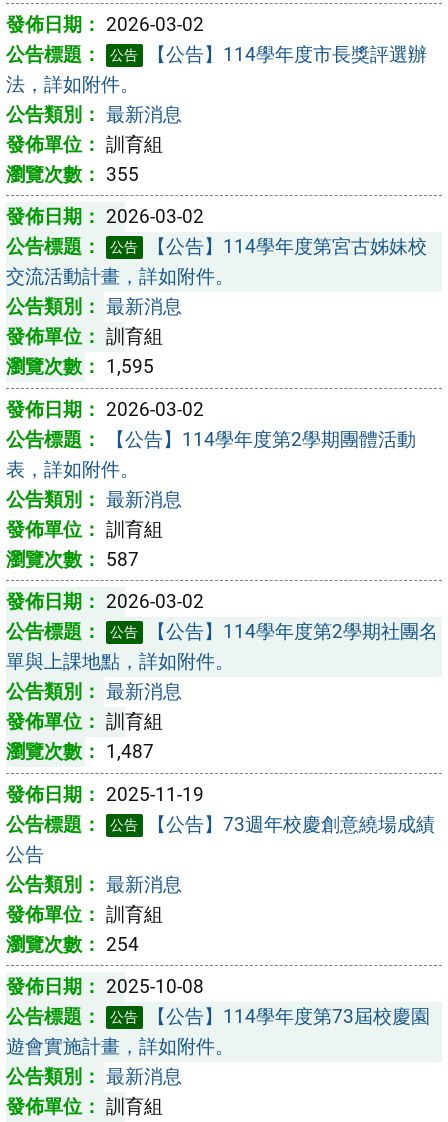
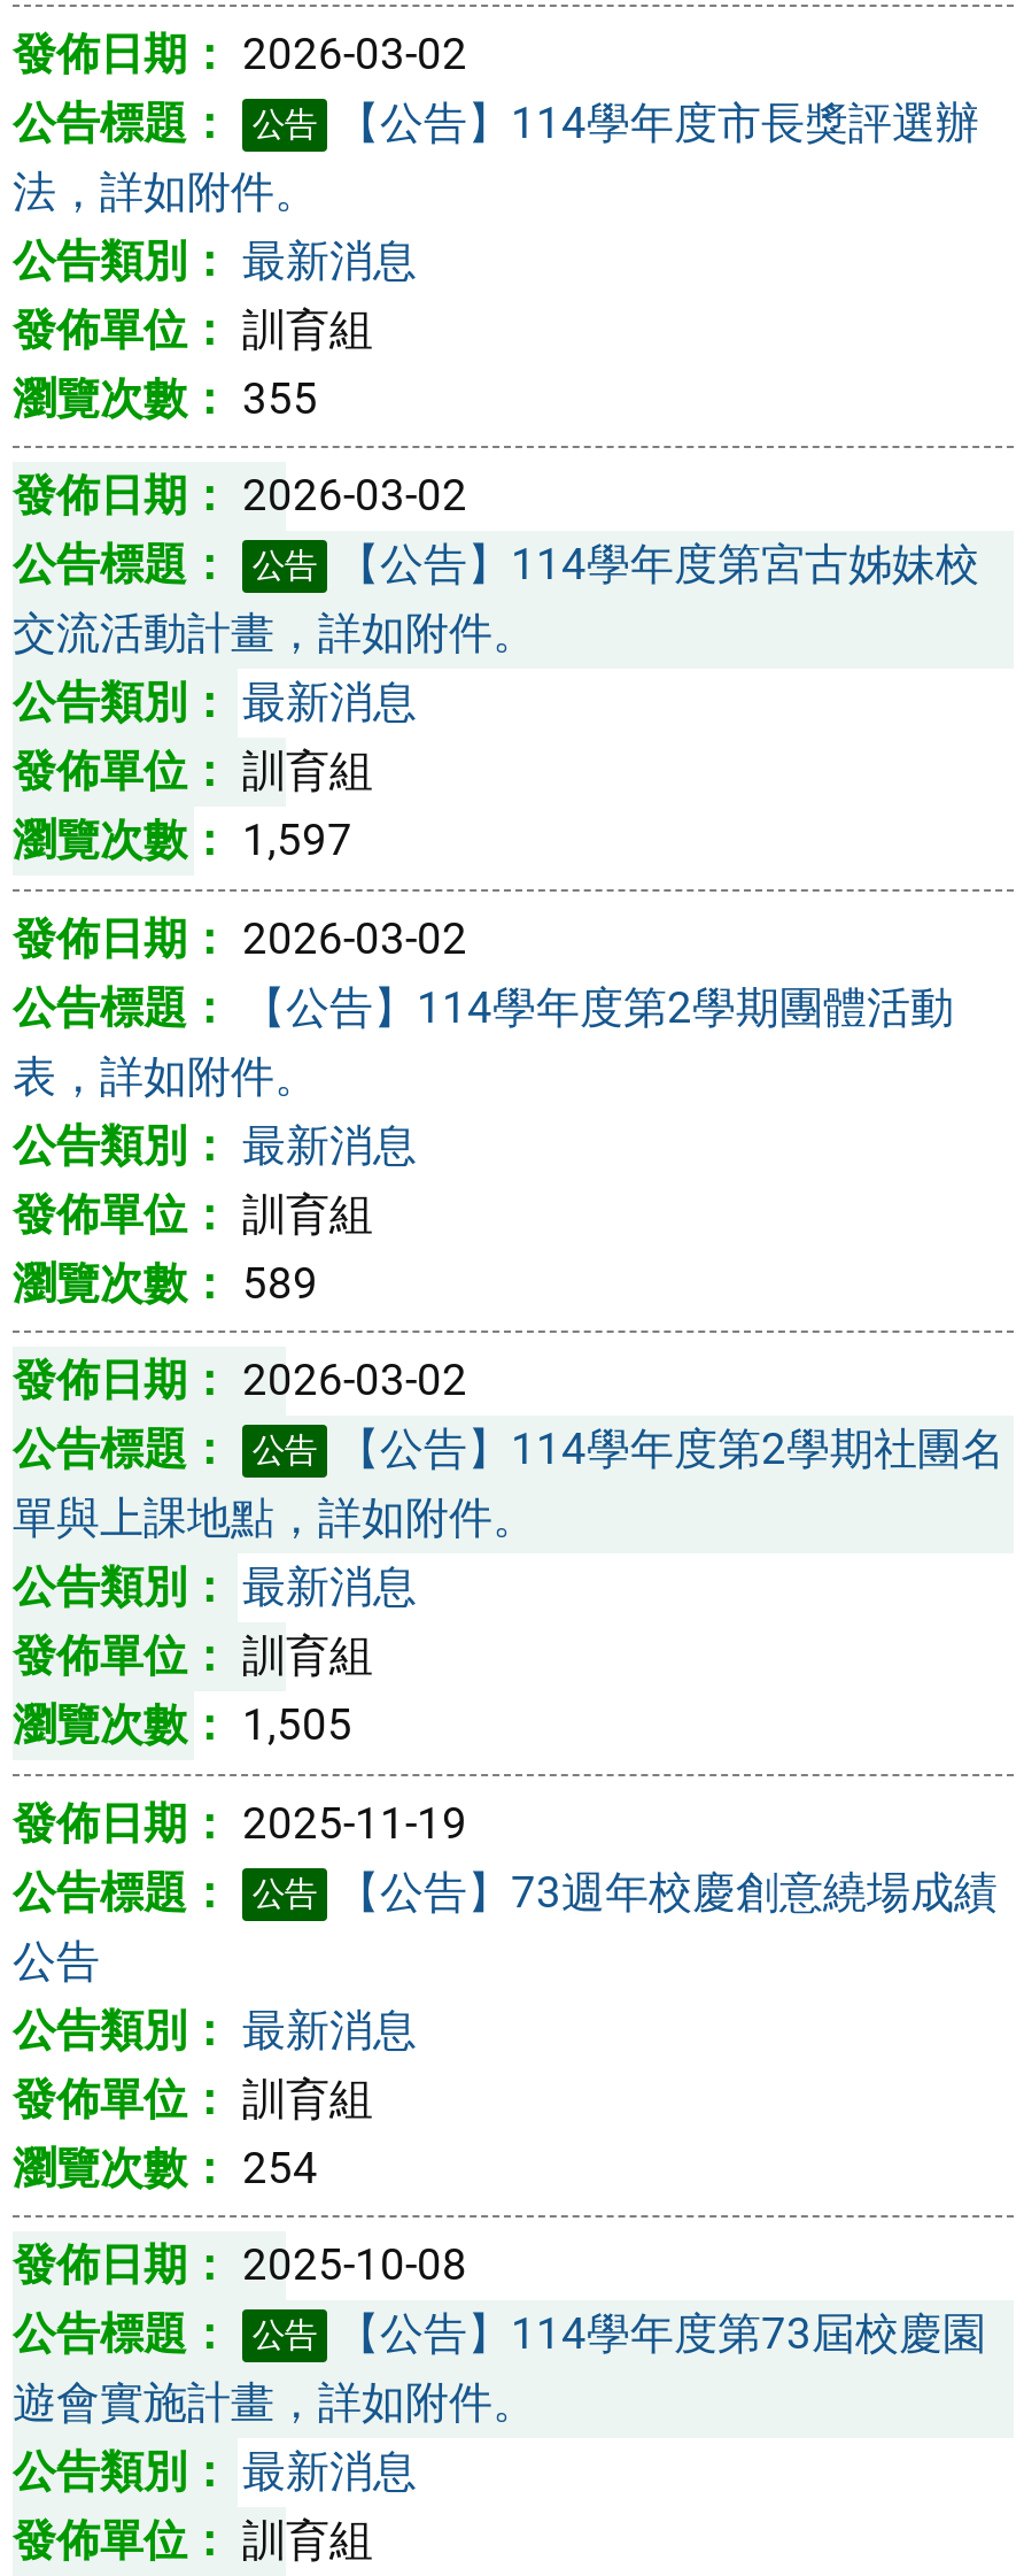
[106,355,154,378] 1,595 -> [242,813,352,866] 1,597
[106,547,139,570] 587 -> [242,1256,318,1309] 589
[106,740,154,763] 1,487 -> [242,1698,352,1751] 1,505

